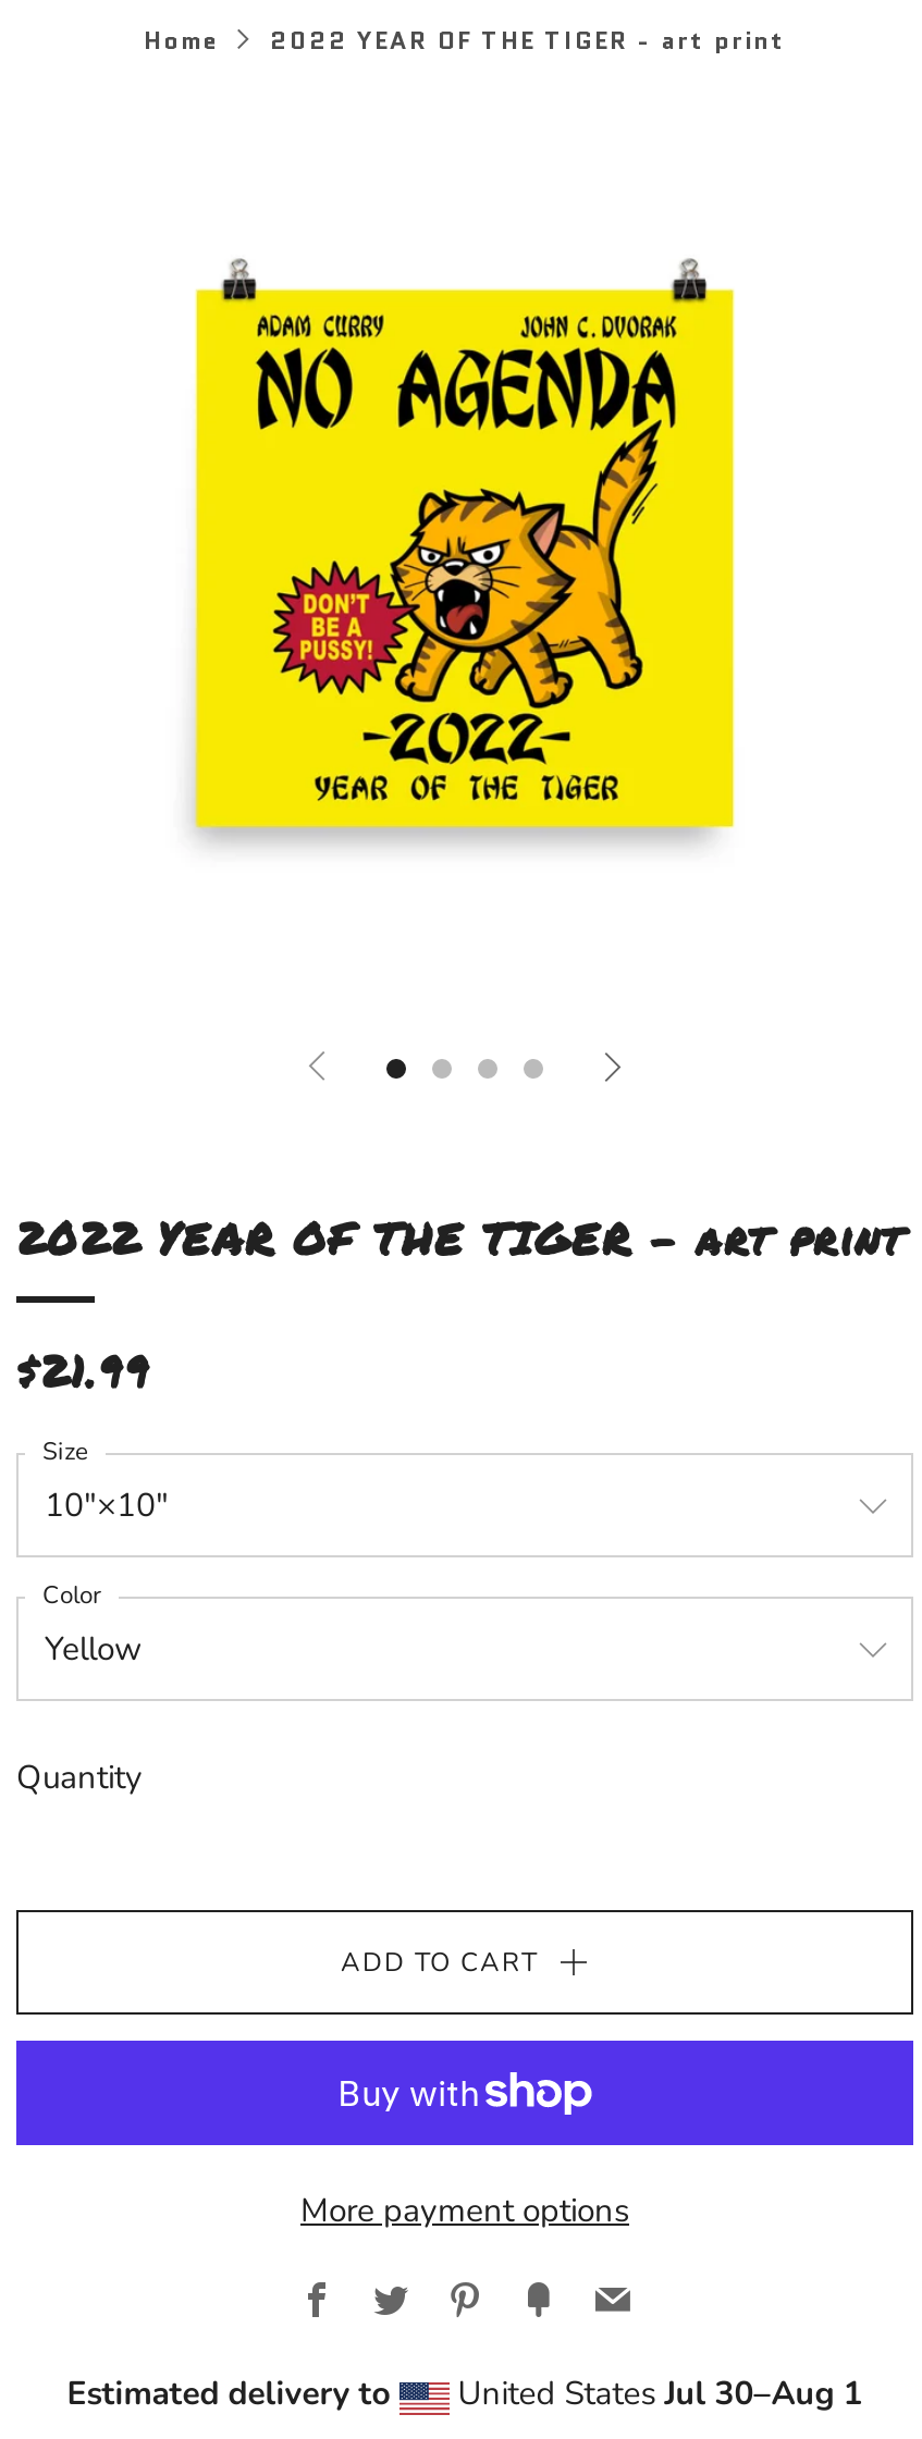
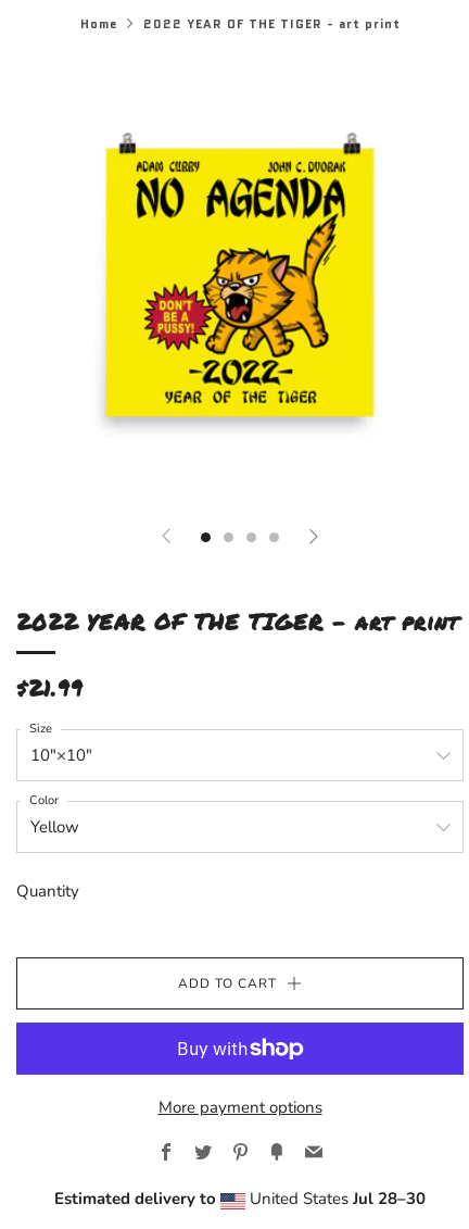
[449,2372,863,2415] United States Jul 30–Aug 1 -> [245,1188,425,1209] United States Jul 28–30

